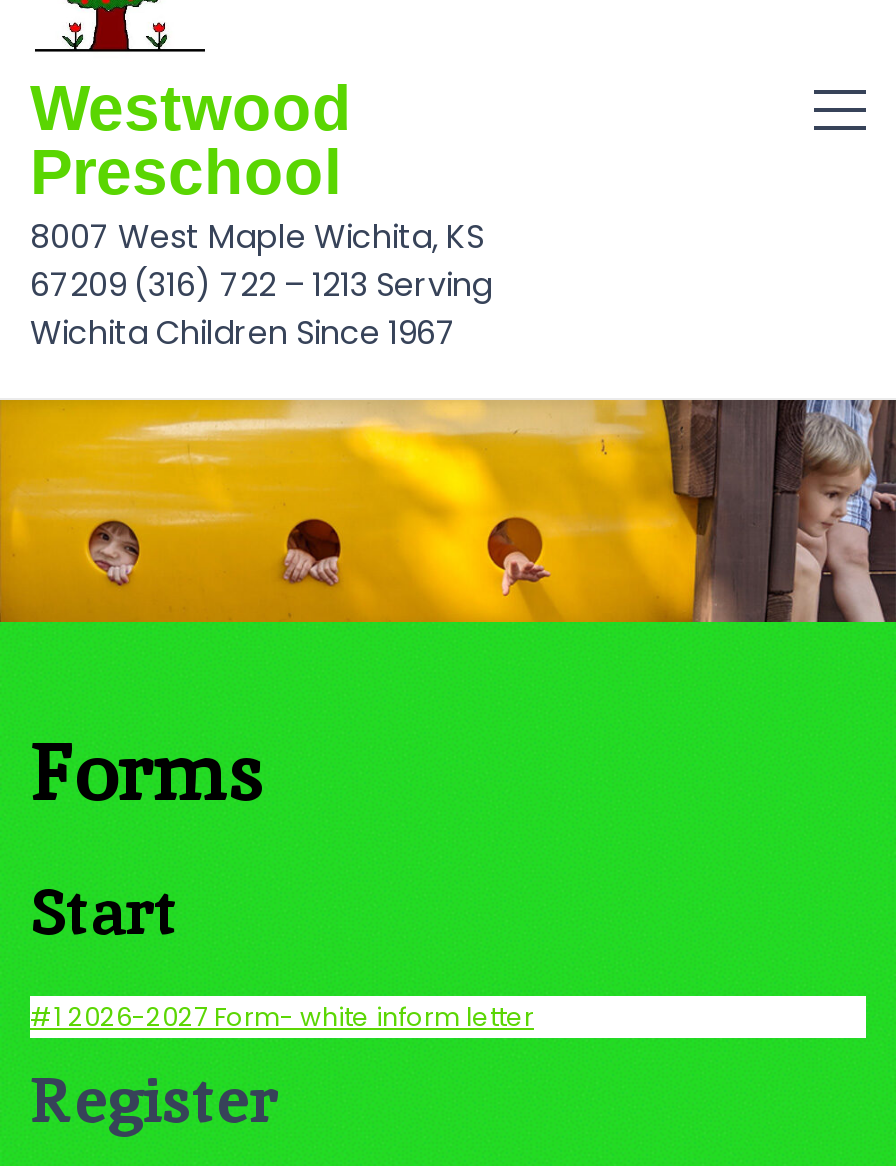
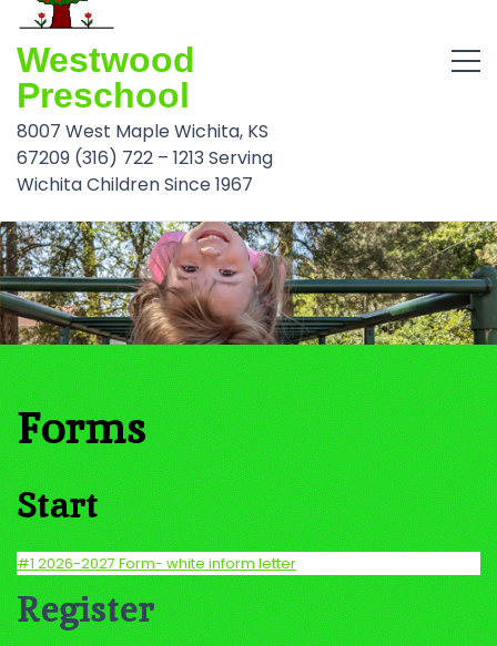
[6,398,890,624] [image] -> [3,221,494,346] [image]

